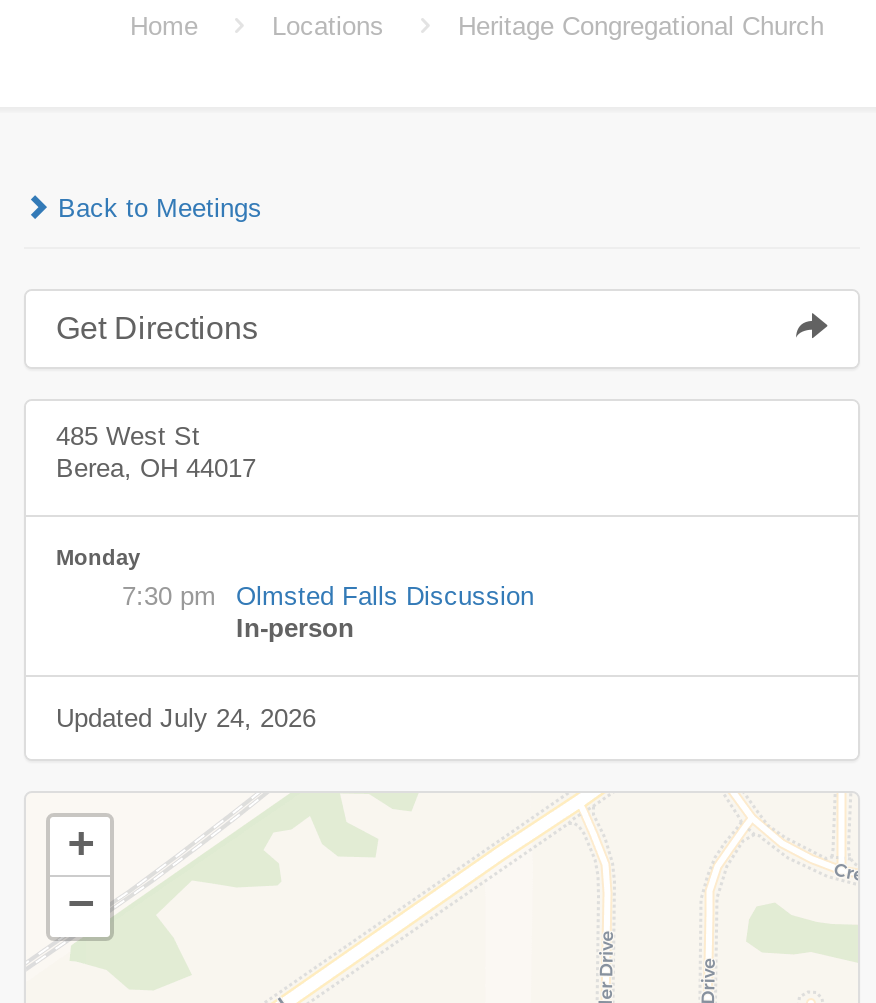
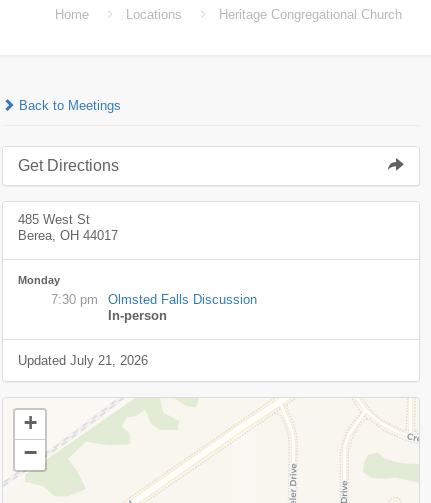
[56,703,316,733] Updated July 24, 2026 -> [18,353,148,368] Updated July 21, 2026

